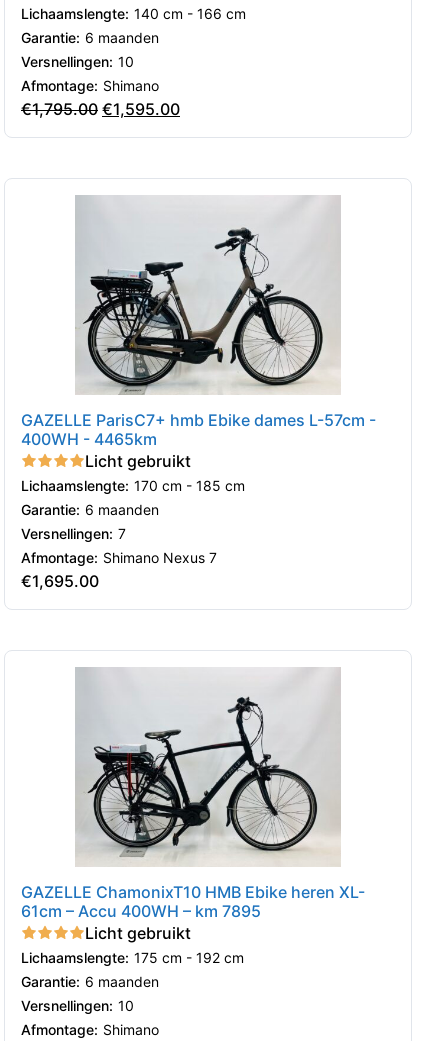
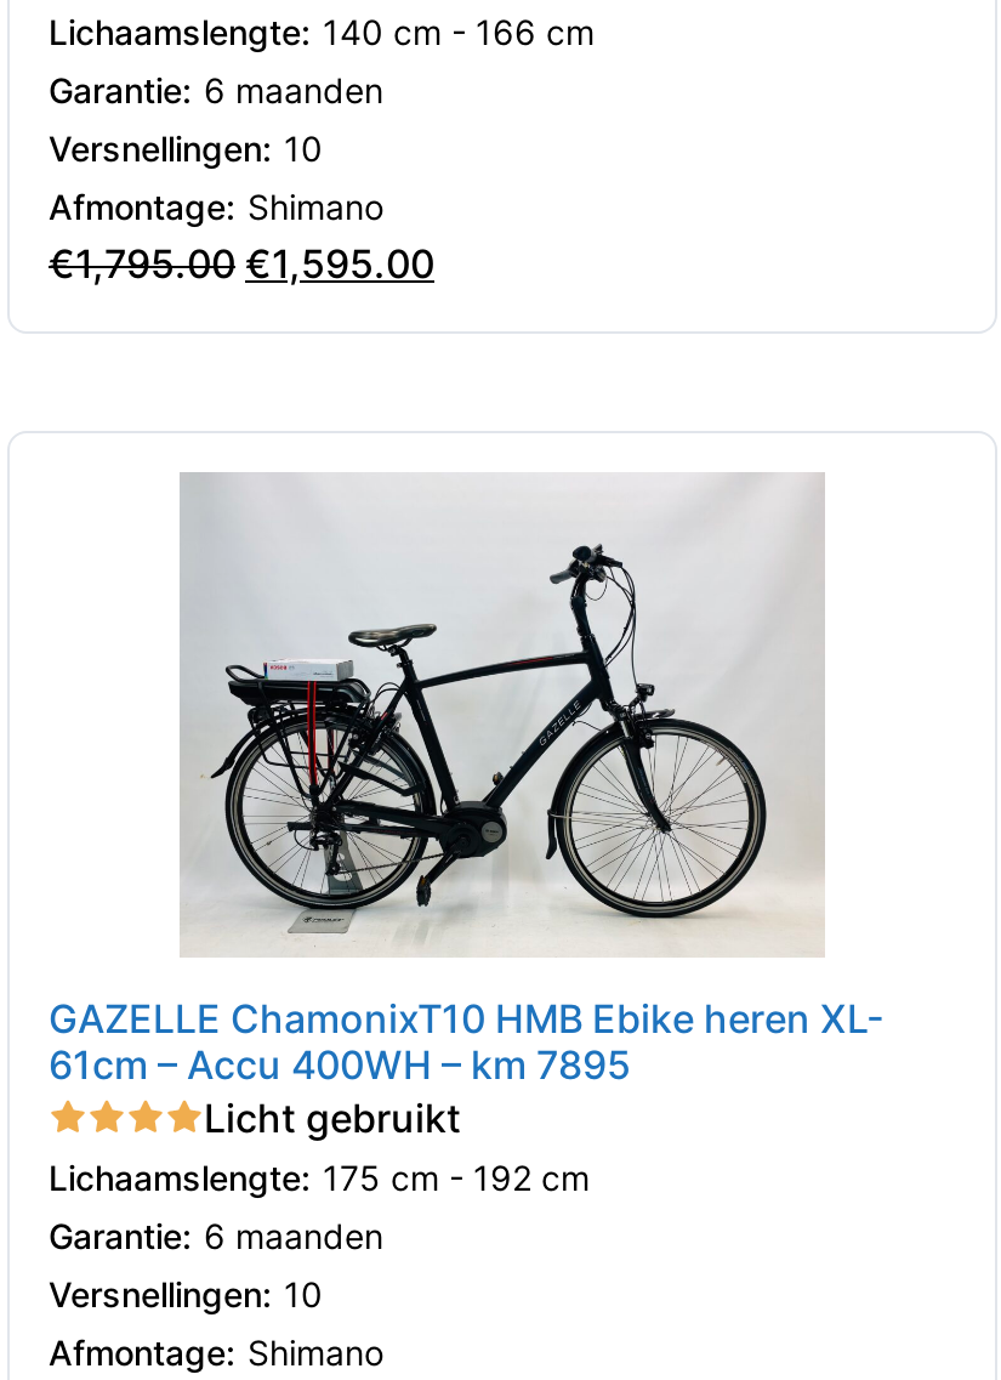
[21,226,376,591] [image] | GAZELLE ParisC7+ hmb Ebike dames L-57cm - | 400WH - 4465km | Licht gebruikt | Lichaamslengte: 170 cm - 185 cm | Garantie: 6 maanden | Versnellingen: 7 | Afmontage: Shimano Nexus 7 | €1,695.00 -> none

